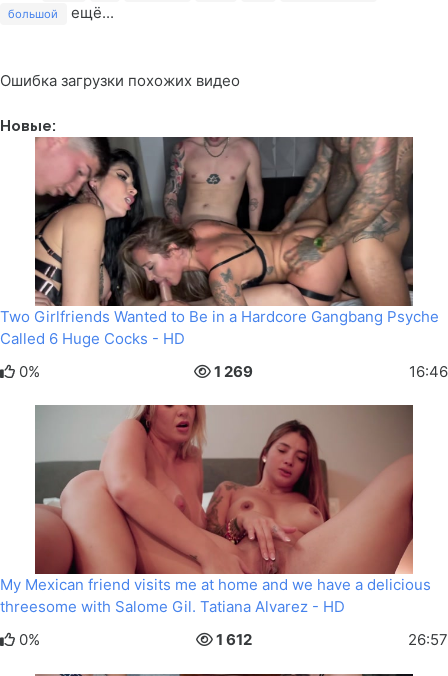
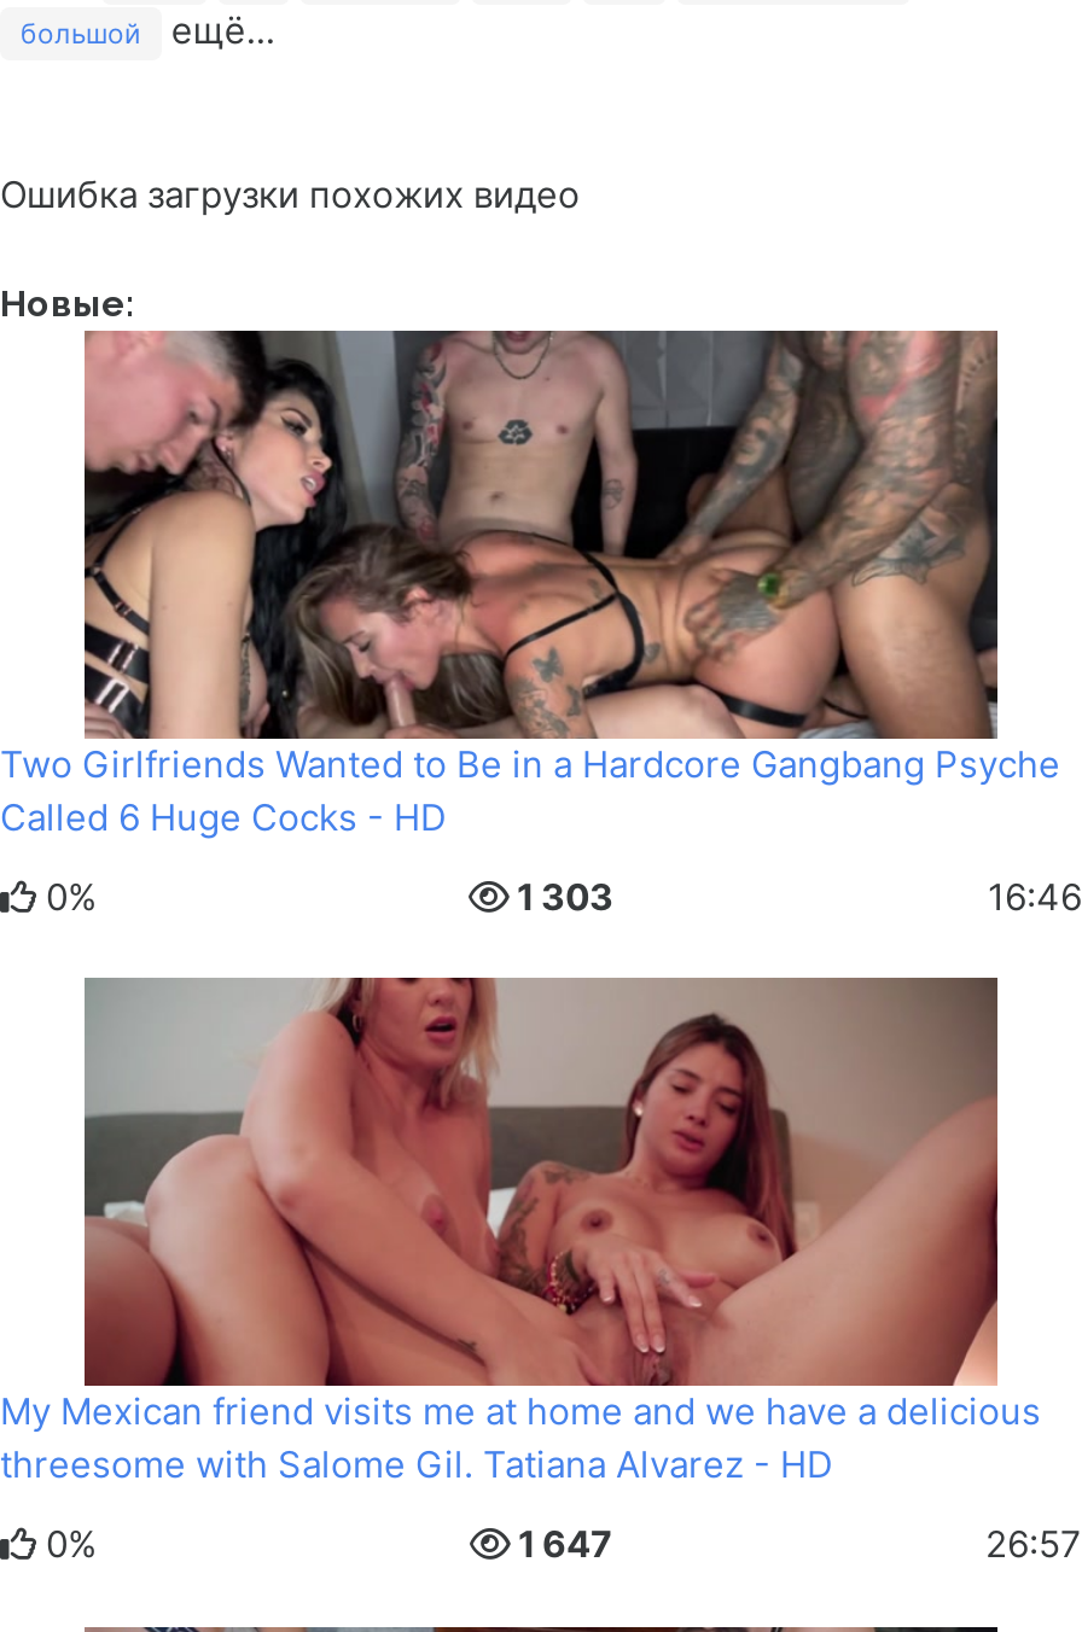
[211,362,253,381] 1 269 -> [510,873,613,919] 1 303
[213,630,252,649] 1 612 -> [511,1521,612,1567] 1 647

